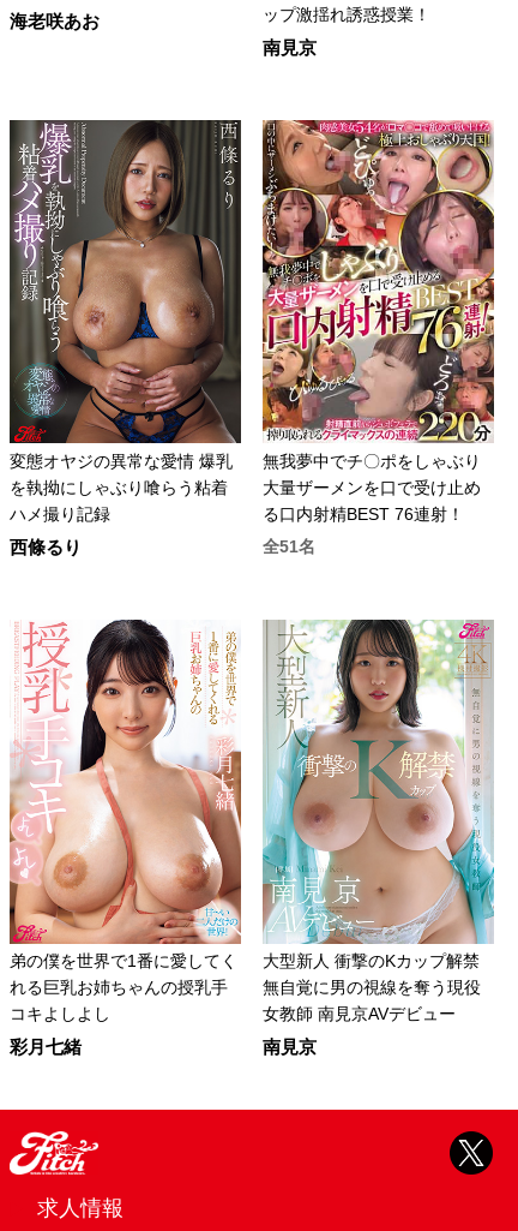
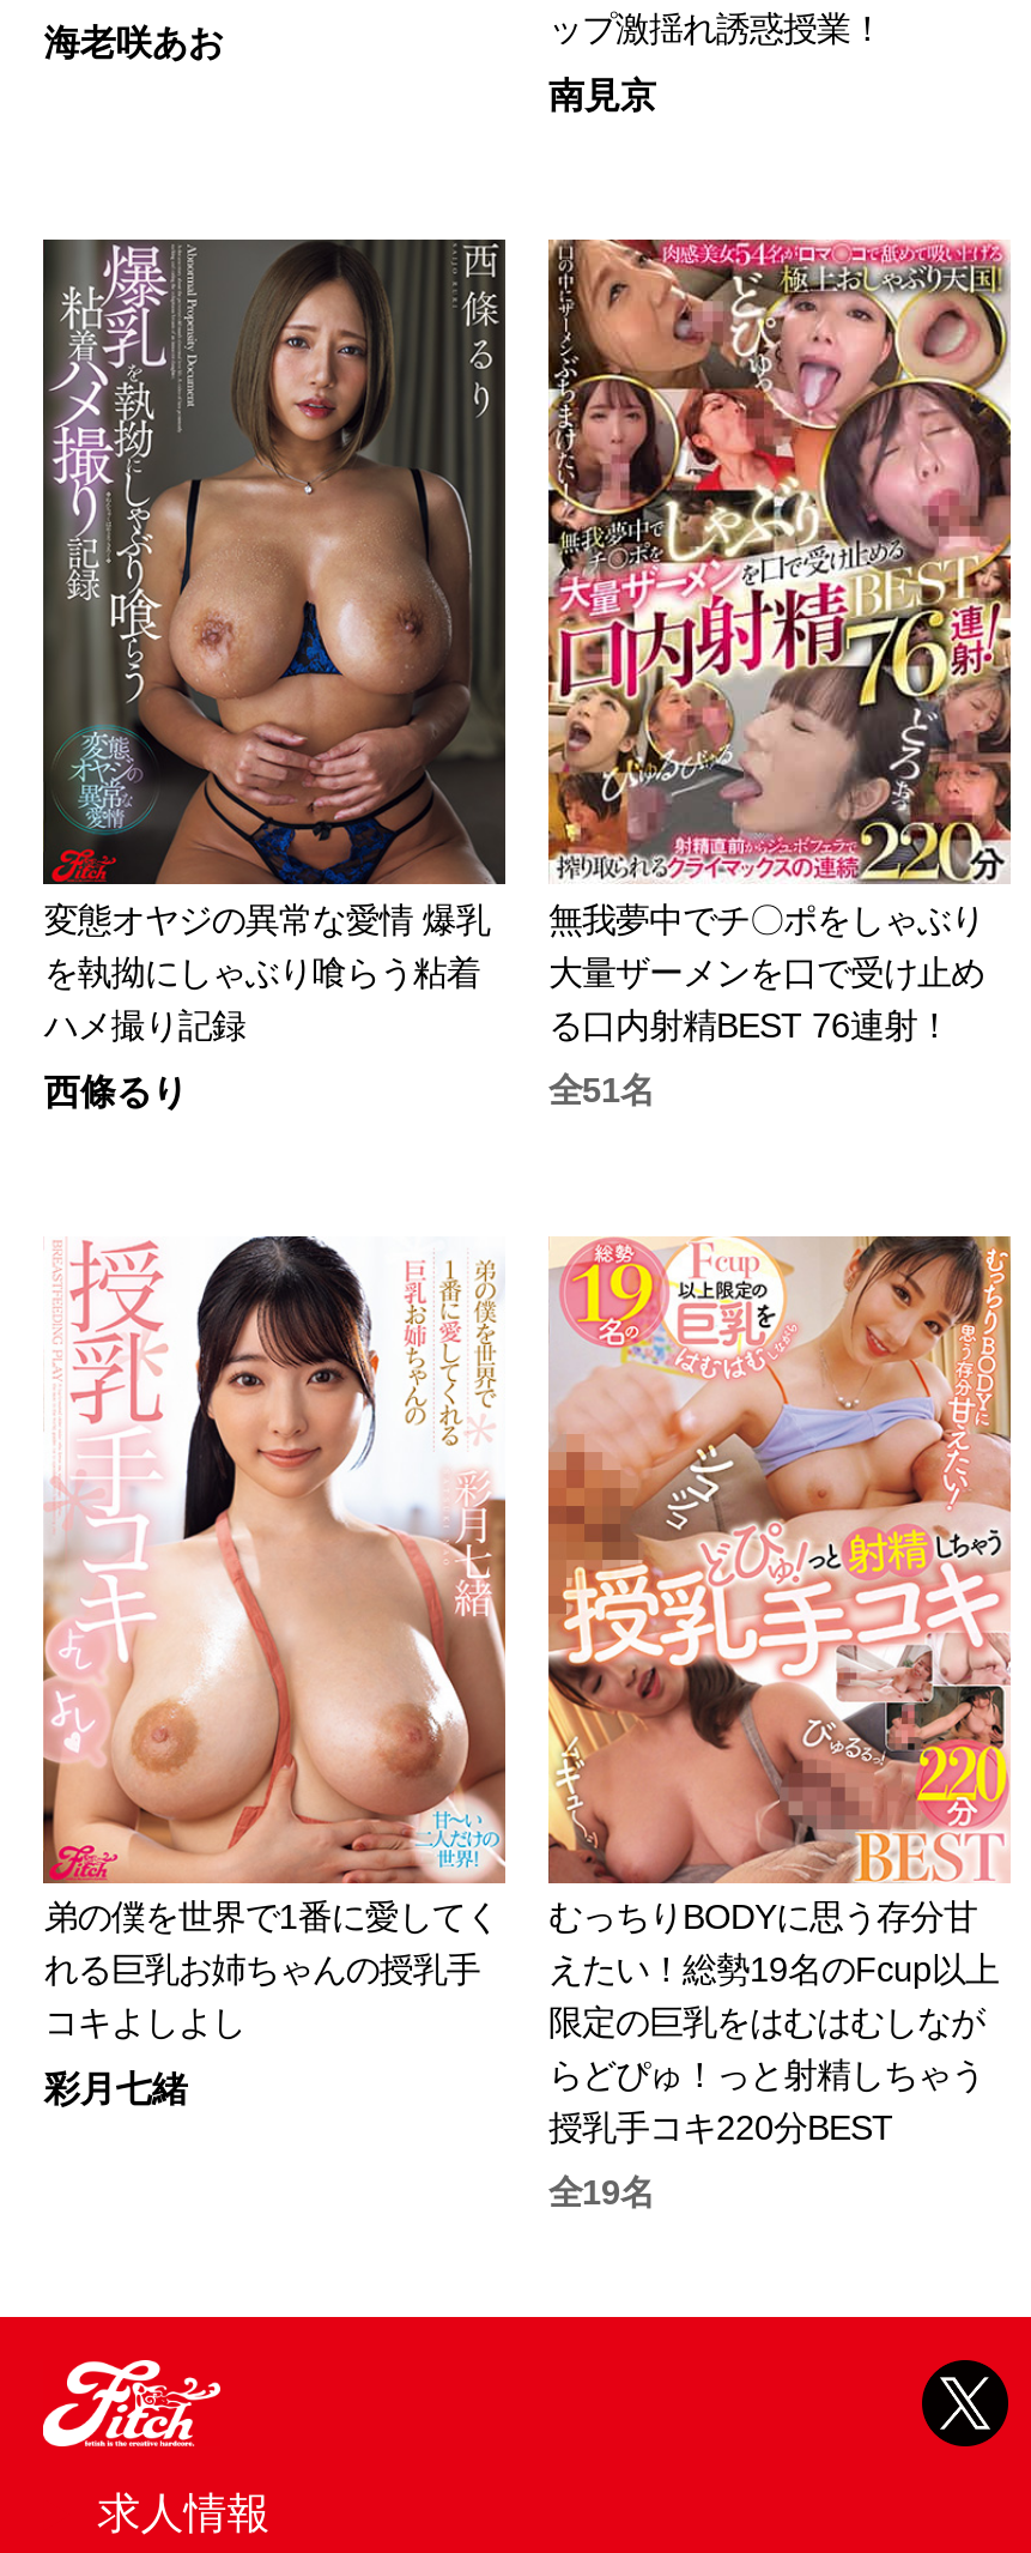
[261,619,495,1023] [image] | 大型新人 衝撃のKカップ解禁 | 無自覚に男の視線を奪う現役 | 女教師 南見京AVデビュー -> [546,1234,1011,2147] [image] | むっちりBODYに思う存分甘 | えたい！総勢19名のFcup以上 | 限定の巨乳をはむはむしなが | らどぴゅ！っと射精しちゃう | 授乳手コキ220分BEST
[262,1037,316,1057] 南見京 -> [548,2174,654,2212] 全19名

